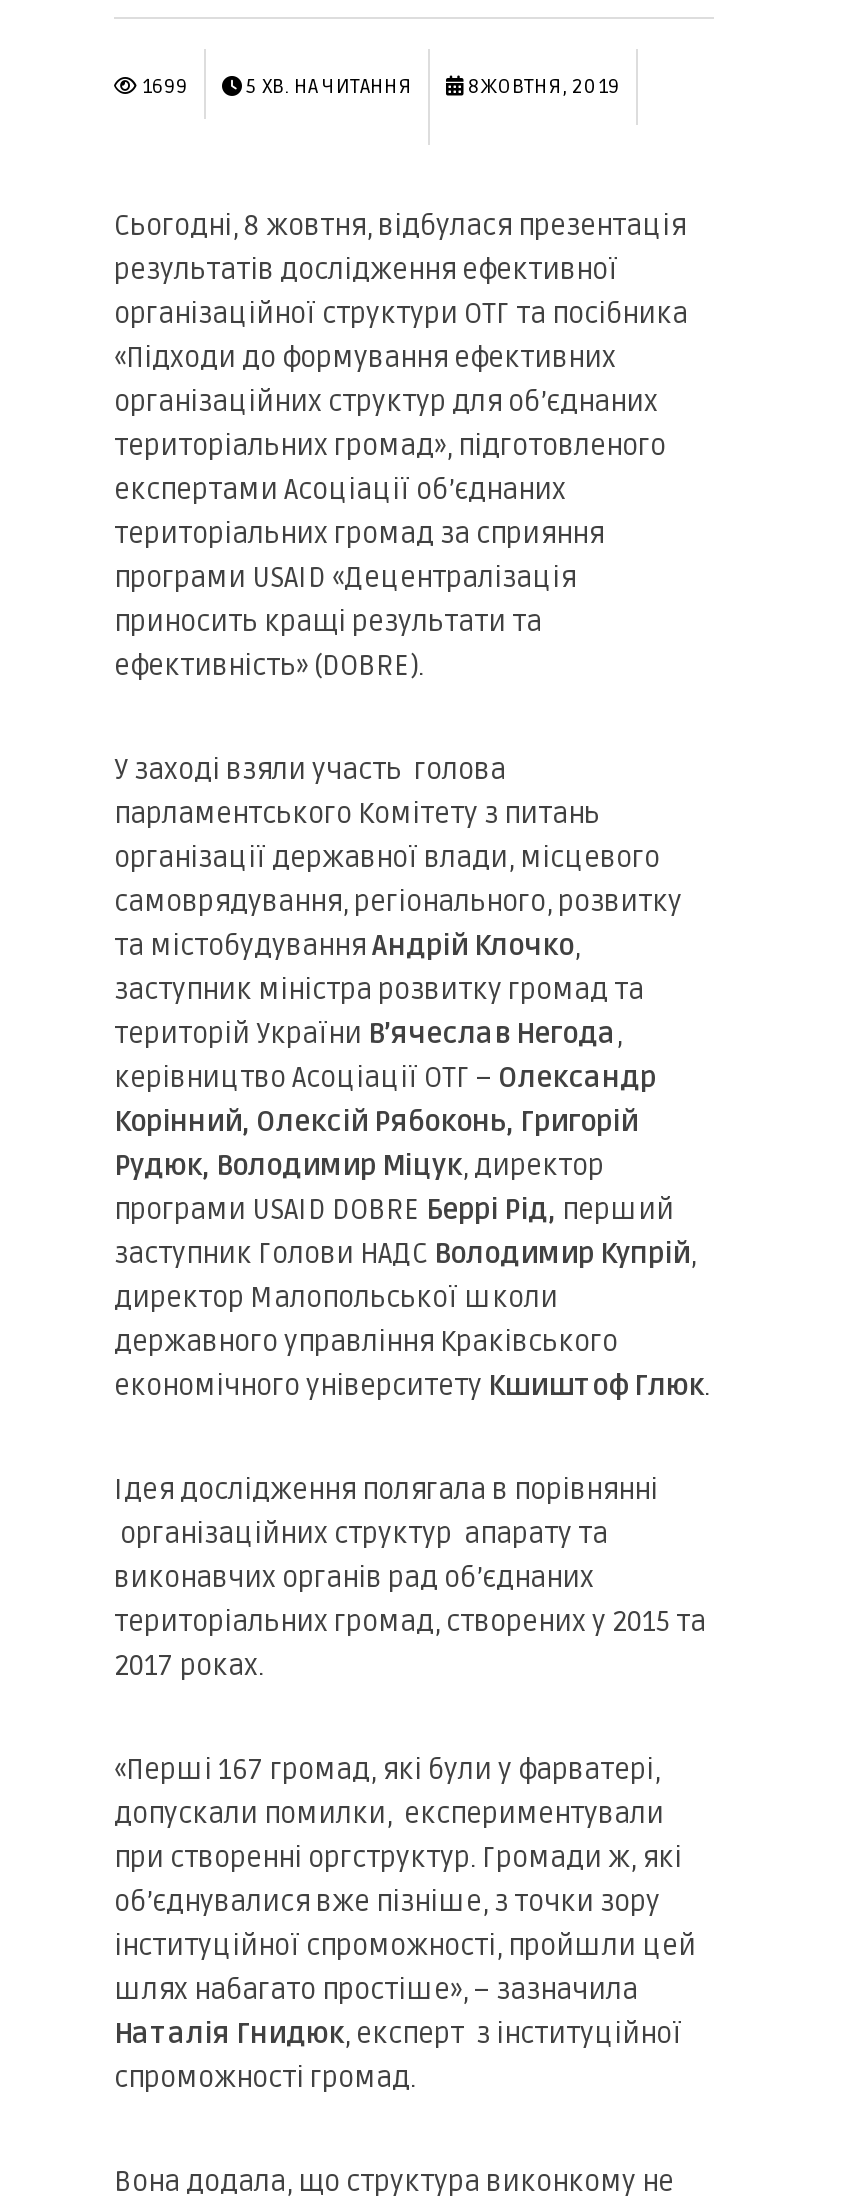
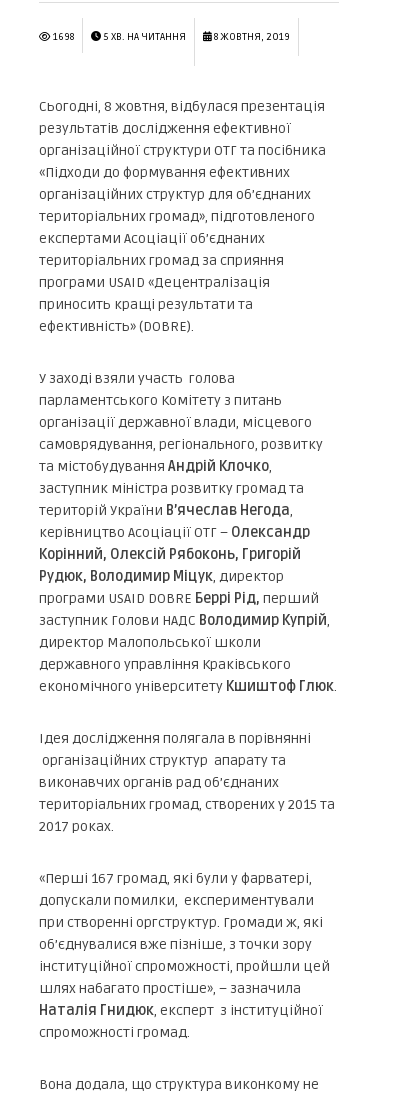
[142,75,188,99] 1699 -> [53,31,74,43] 1698

